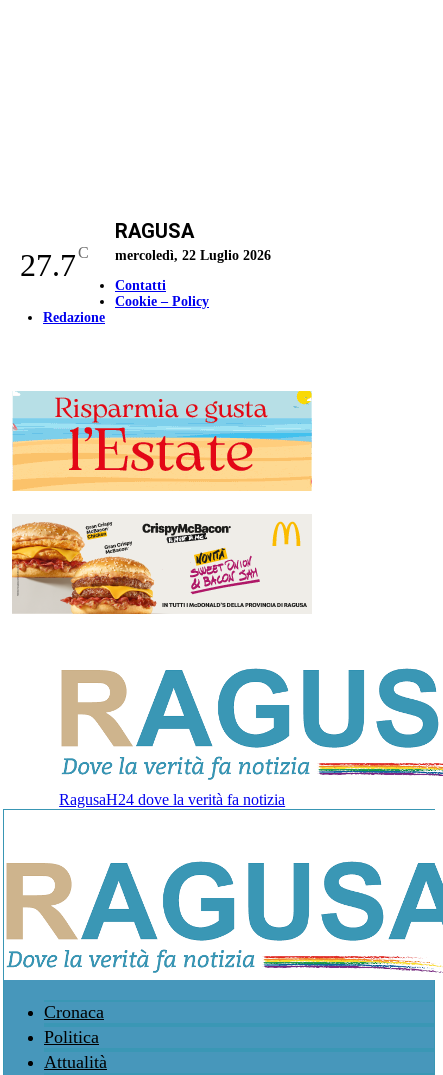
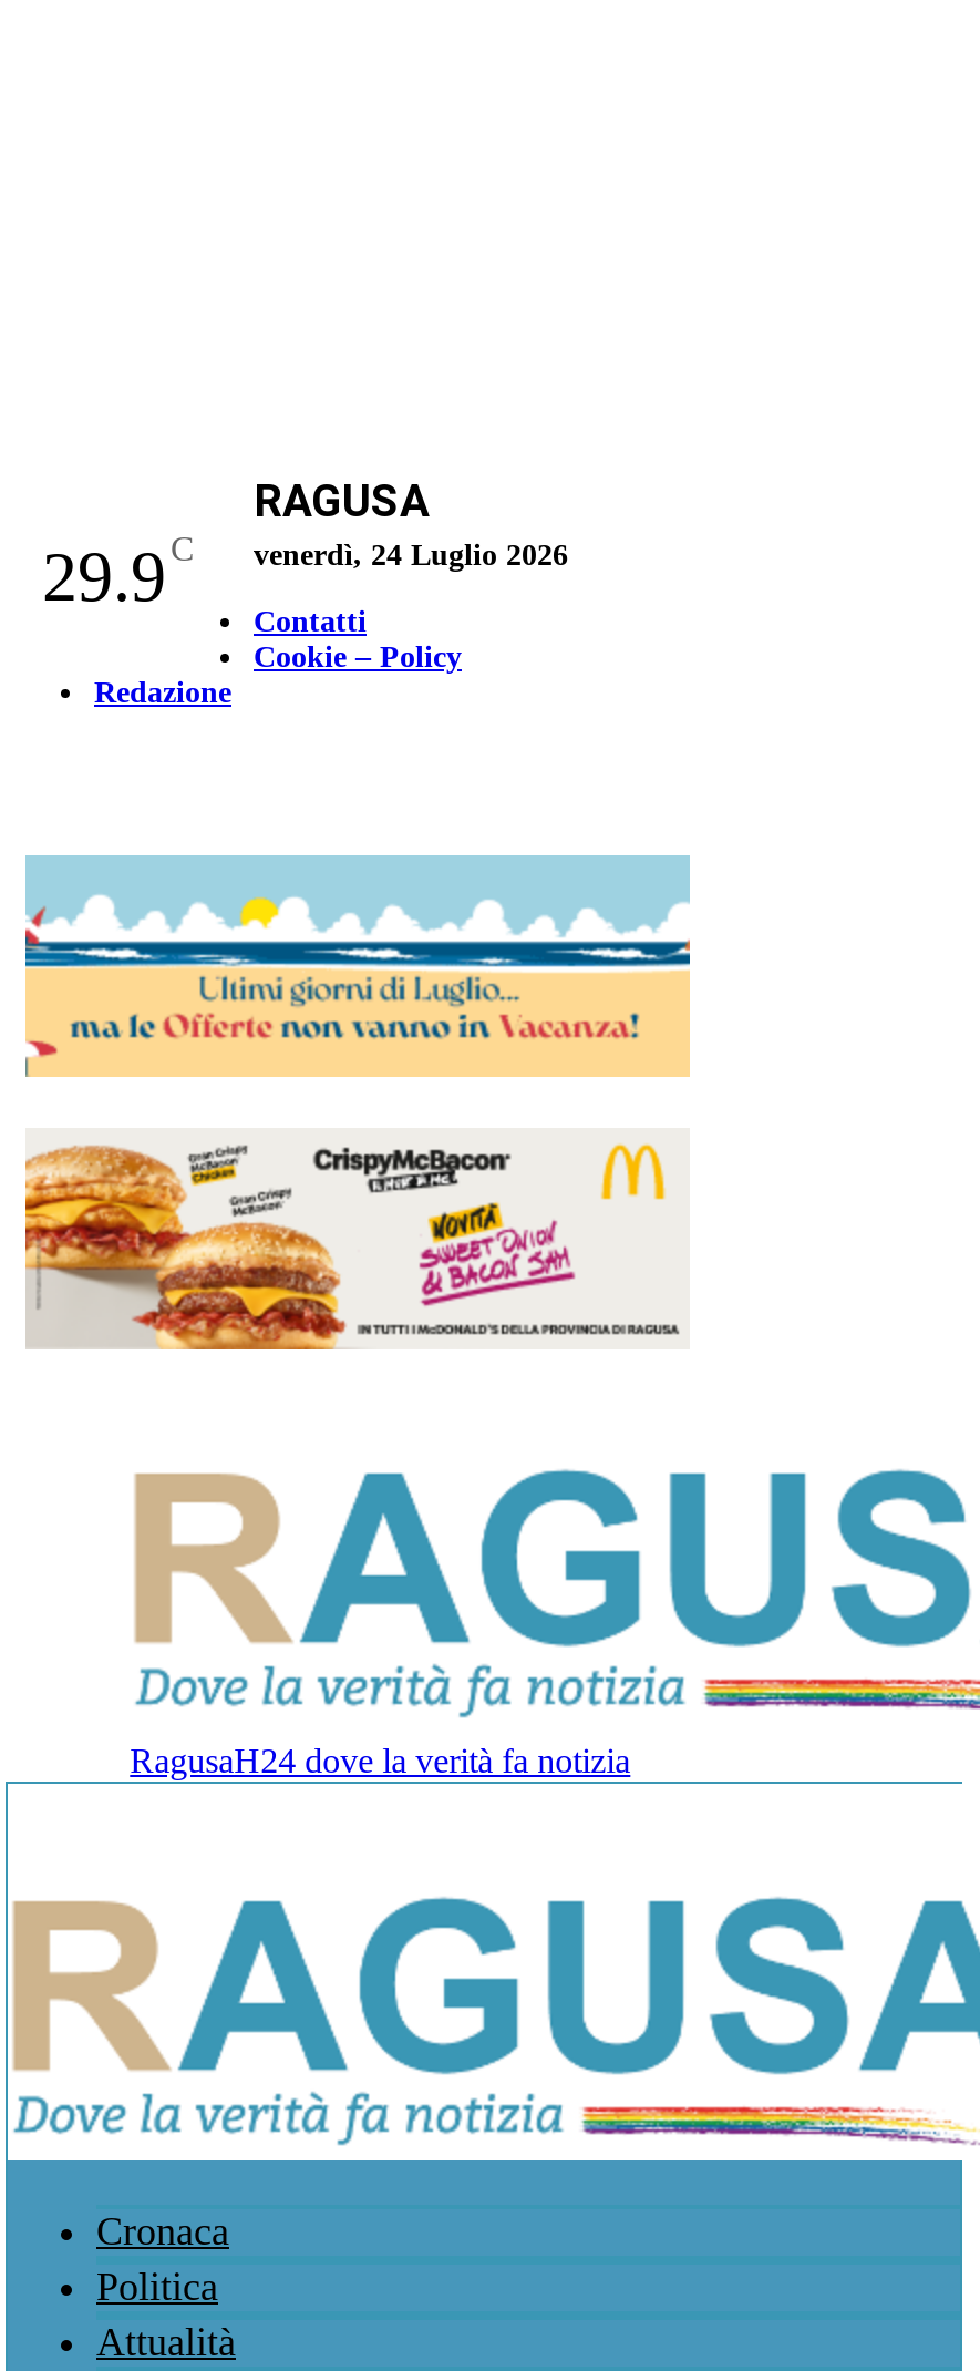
[19,244,88,283] 27.7 C -> [42,530,195,616] 29.9 C
[115,248,271,263] mercoledì, 22 Luglio 2026 -> [254,538,568,572] venerdì, 24 Luglio 2026
[12,390,313,490] [image] -> [23,853,692,1077] [image]

